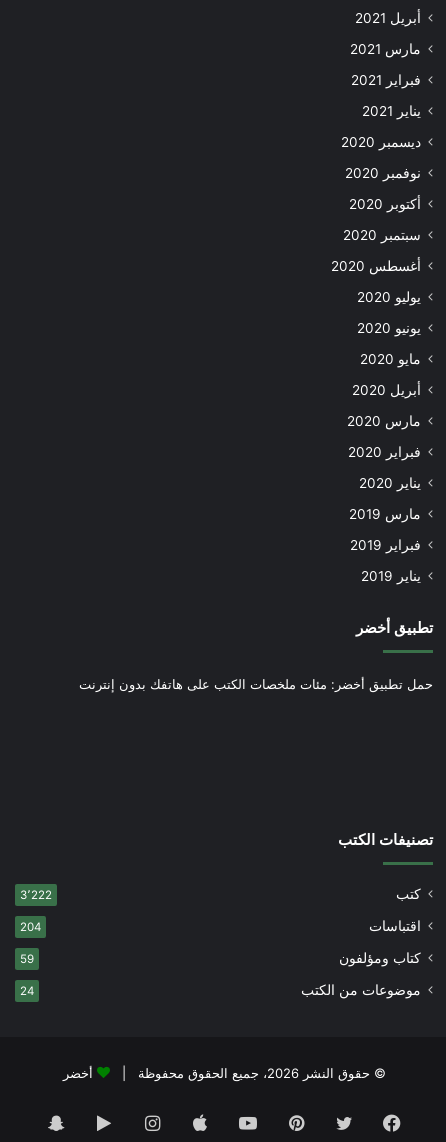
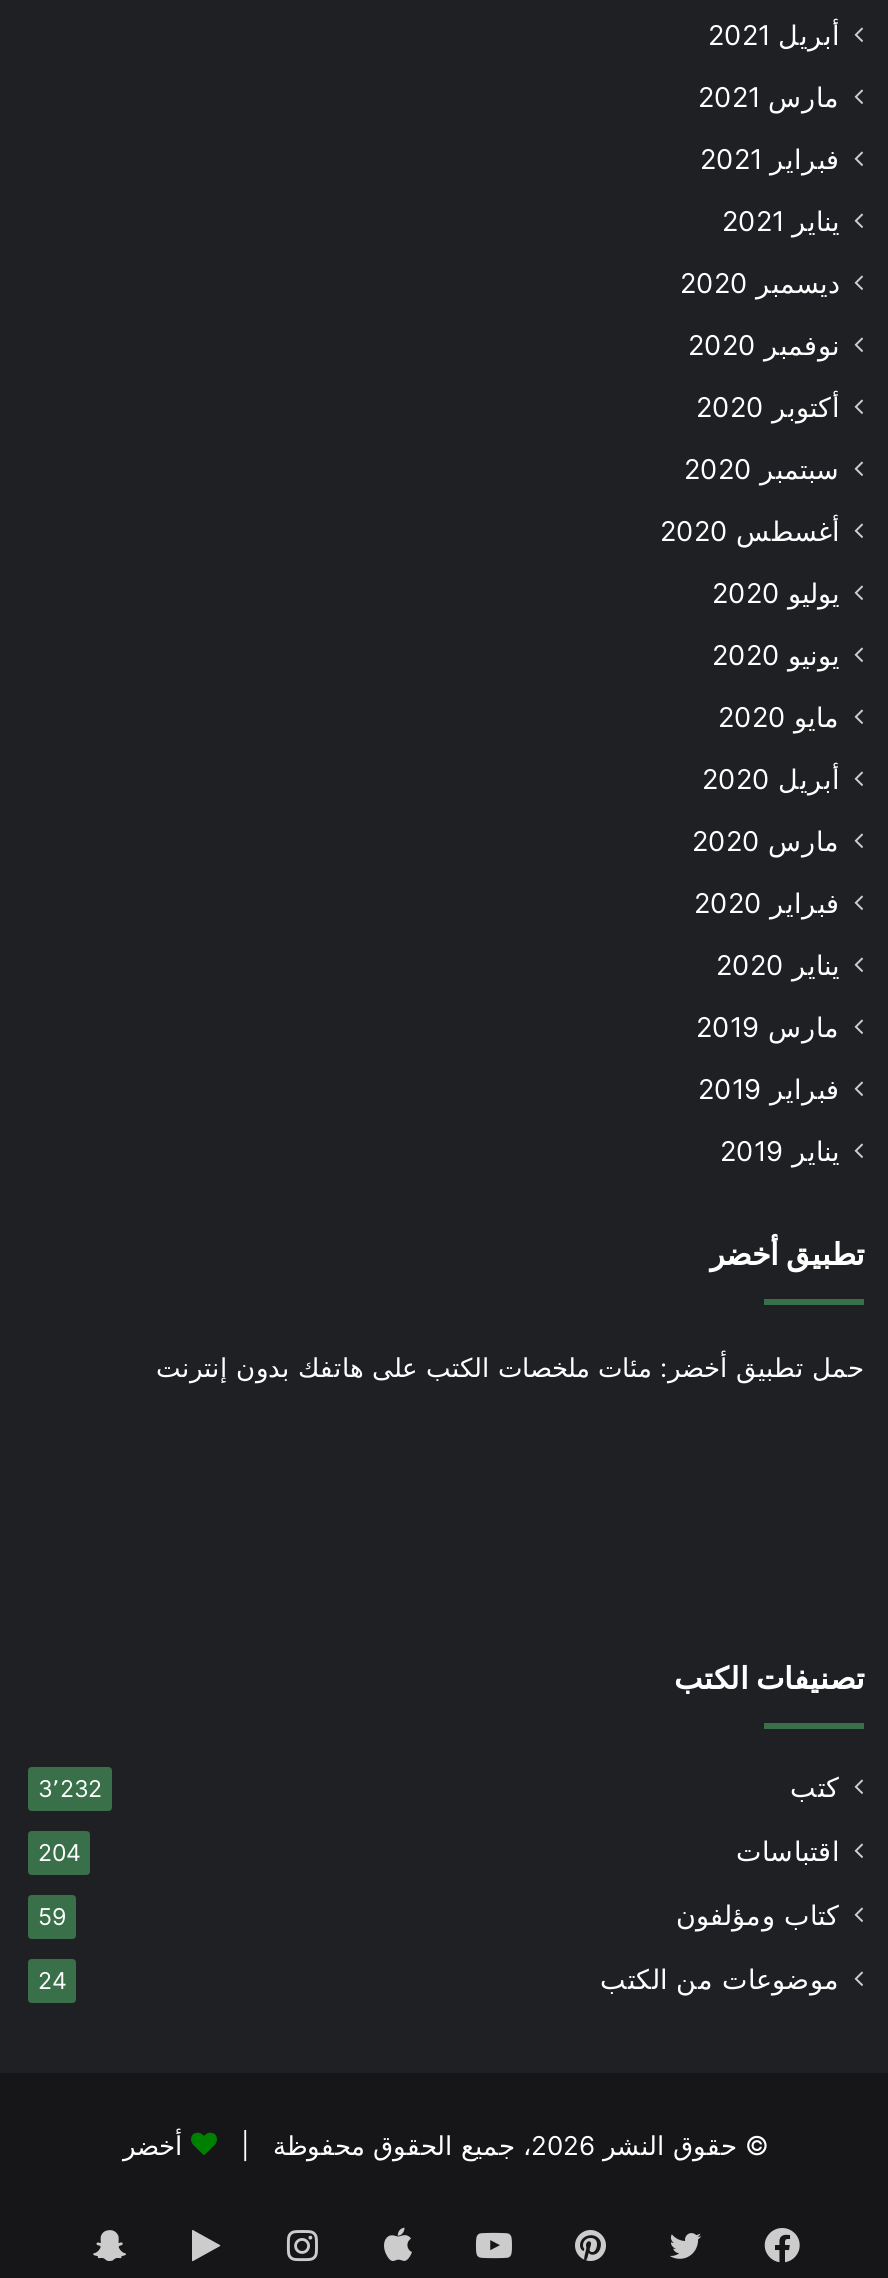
[20,888,52,902] 3٬222 -> [38,1775,102,1803] 3٬232

